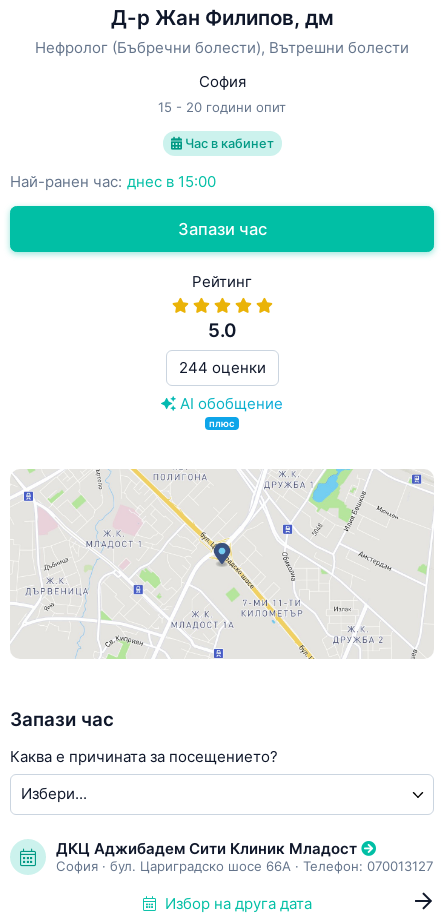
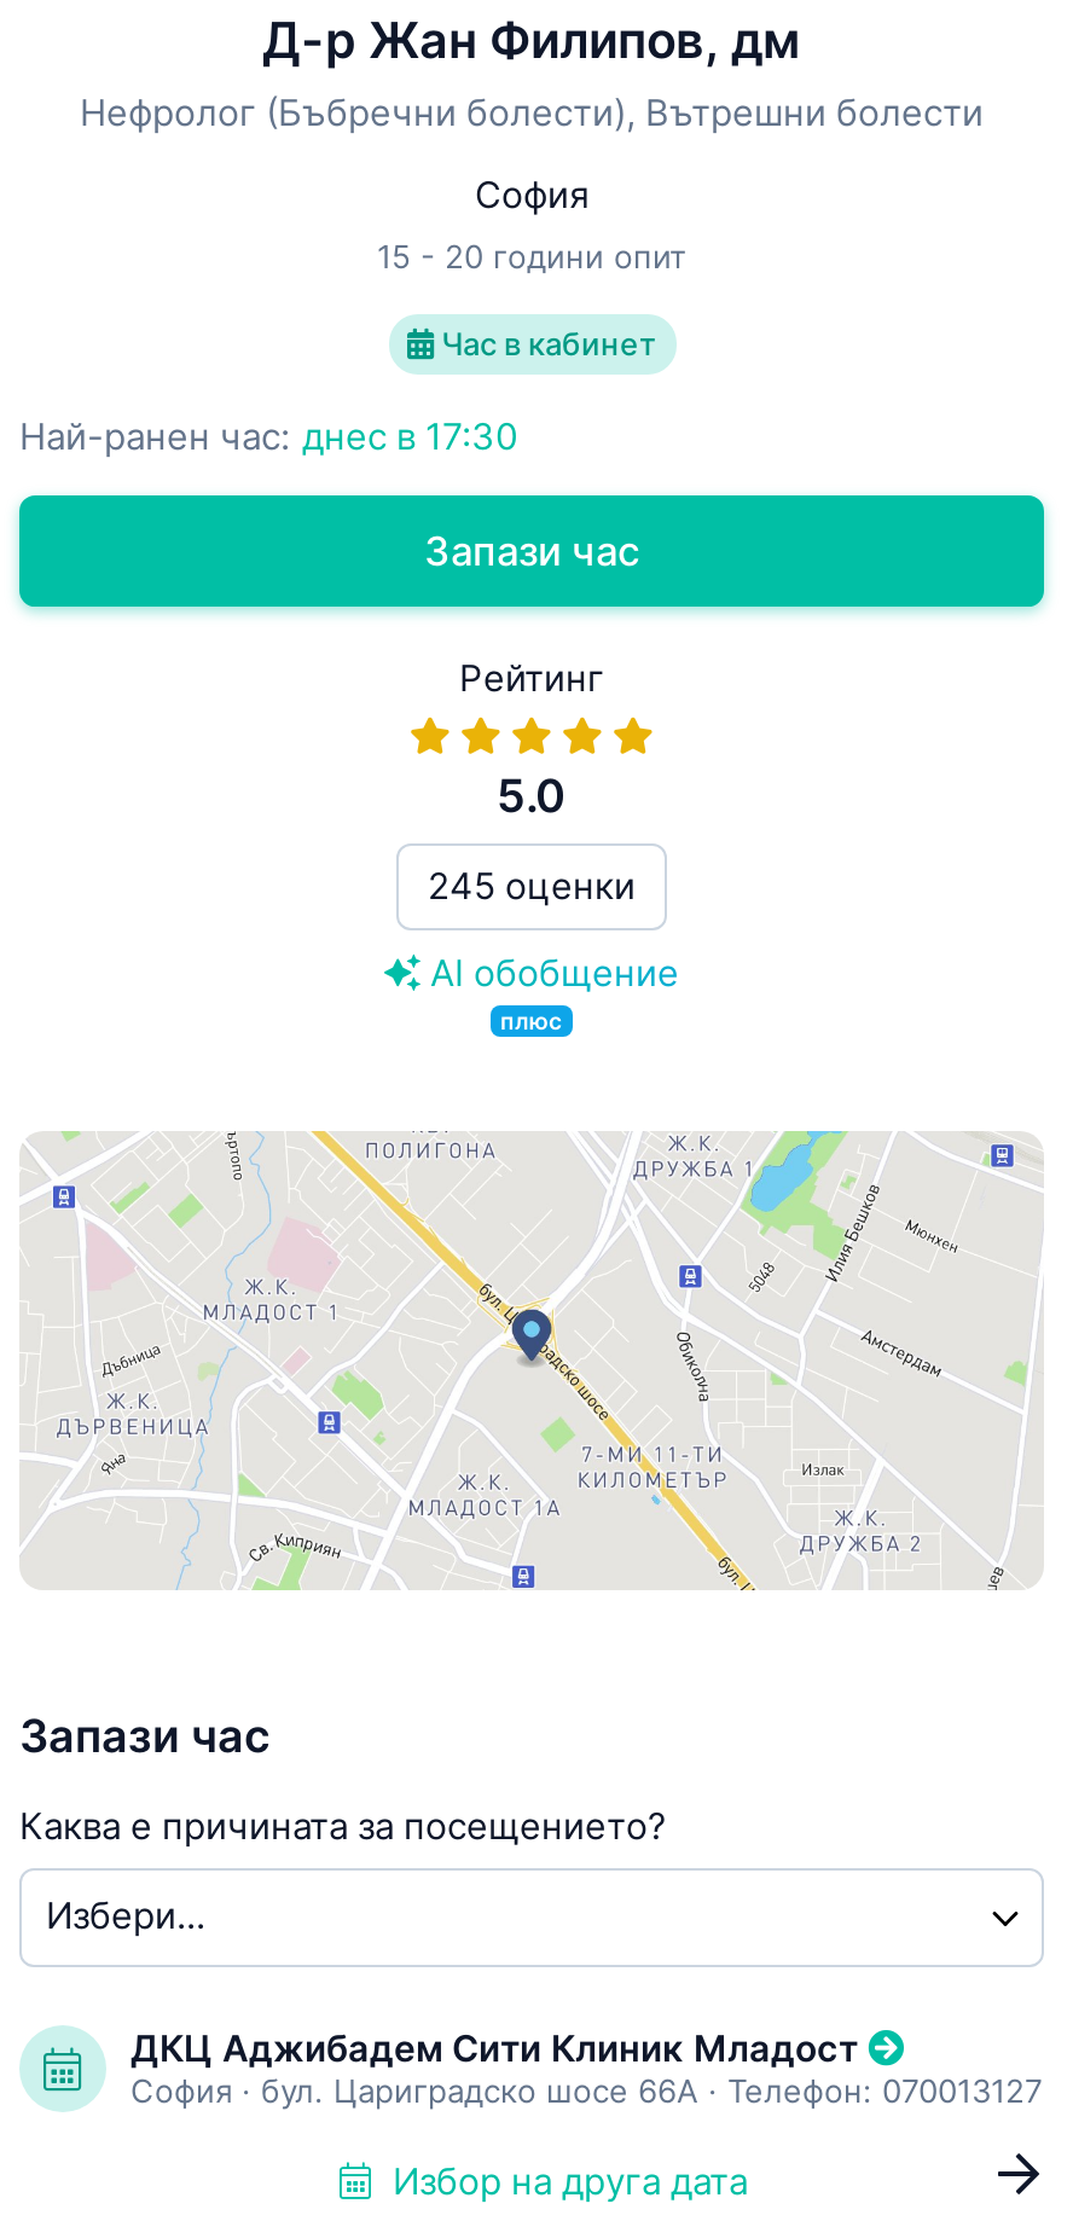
[10,172,216,191] Най-ранен час: днес в 15:00 -> [19,414,517,459] Най-ранен час: днес в 17:30
[178,358,265,377] 244 оценки -> [428,863,636,909] 245 оценки

